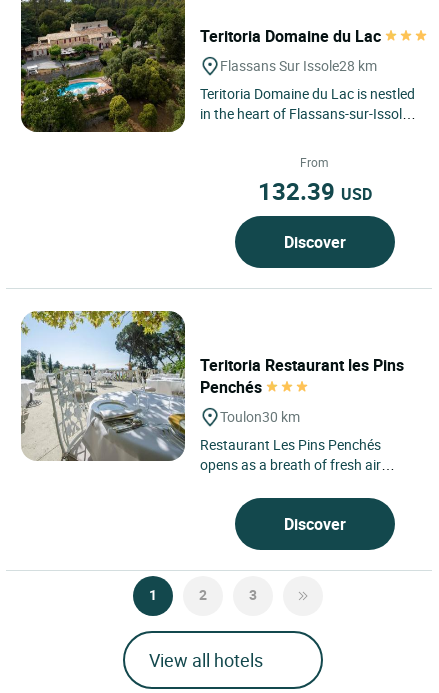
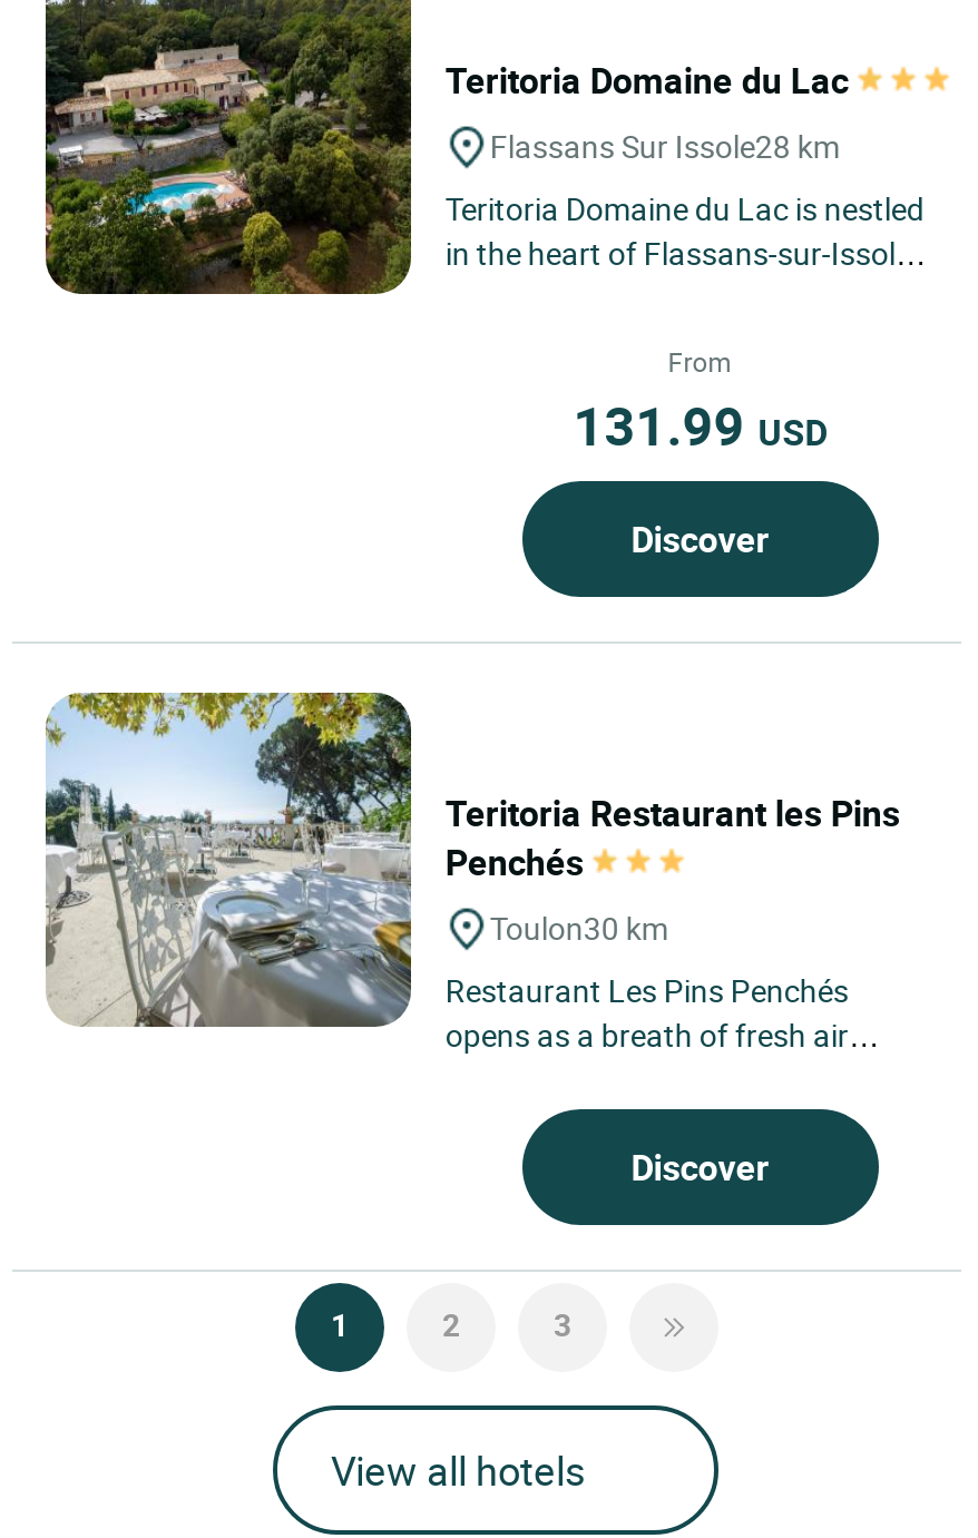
[258,175,372,207] 132.39 USD -> [573,390,827,462] 131.99 USD

